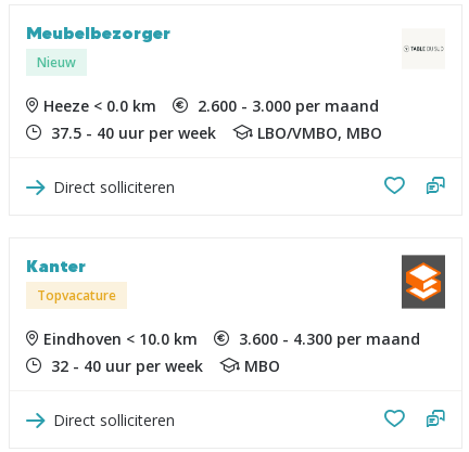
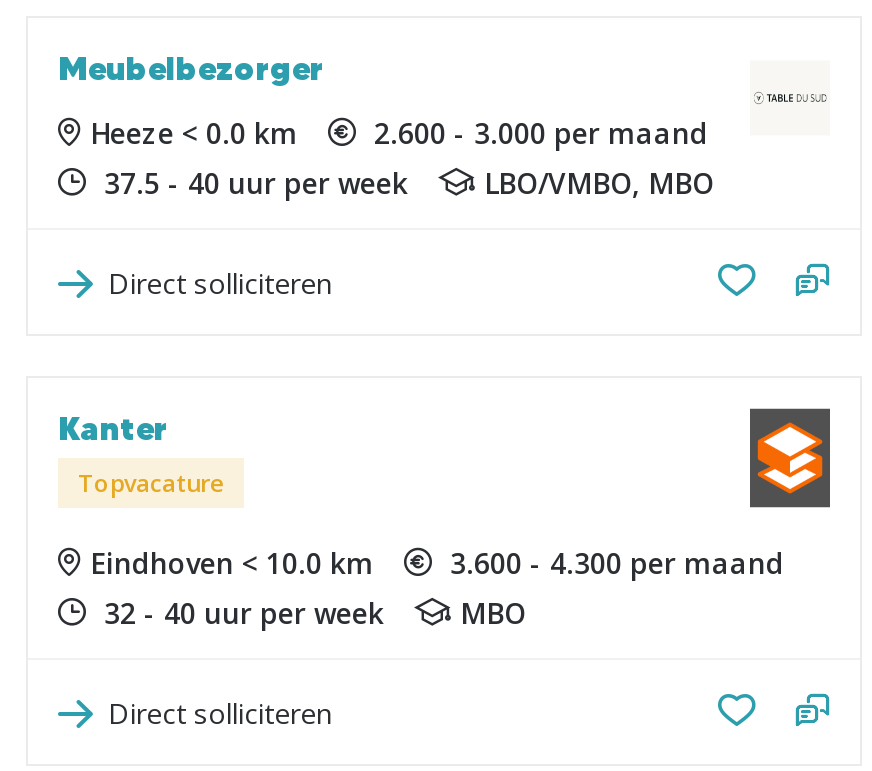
[37,53,76,72] Nieuw -> none

